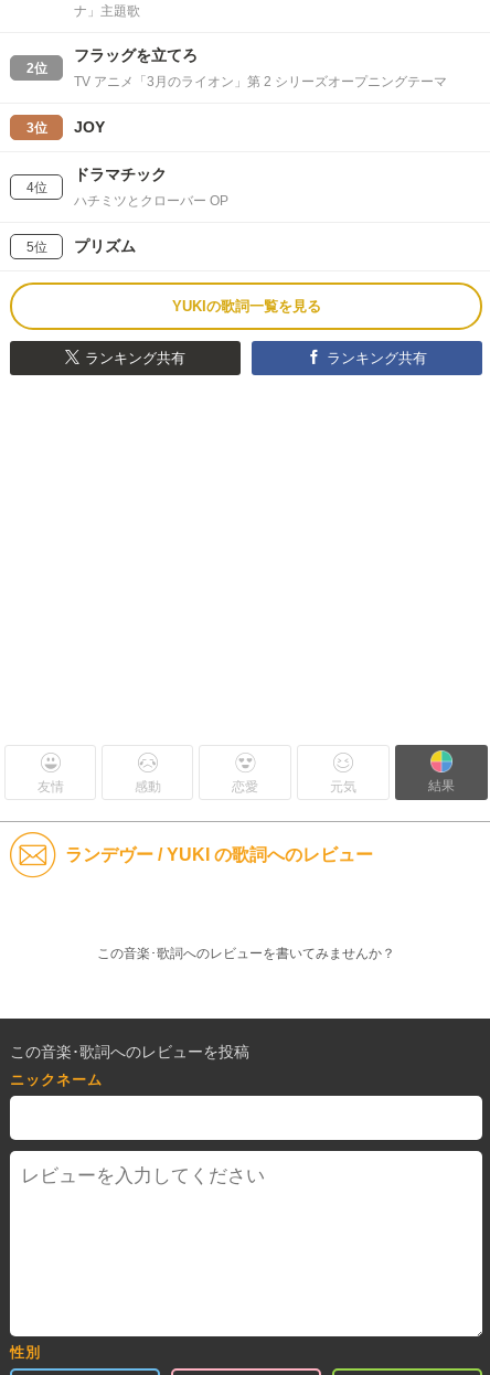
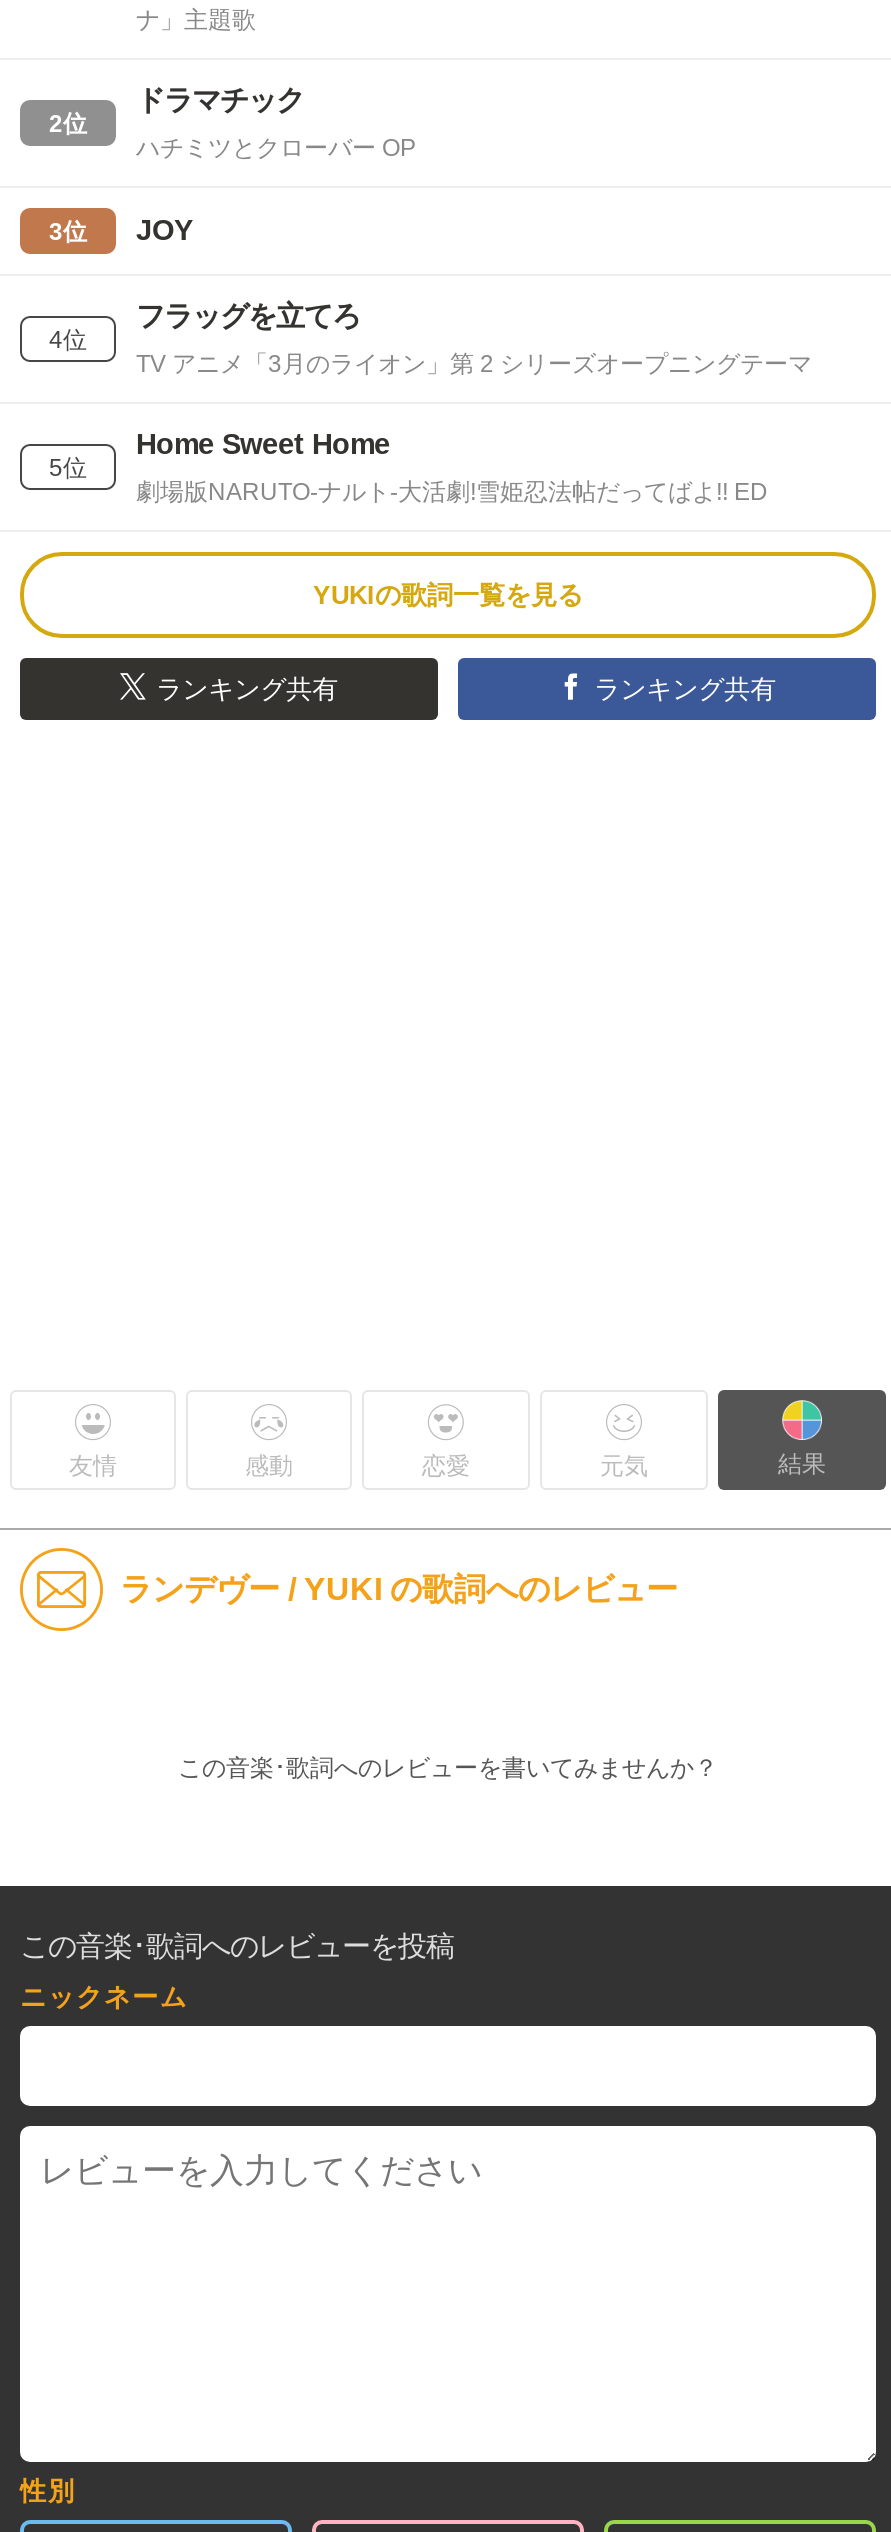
moved [74,46,198,63] -> [136,299,360,331]: フラッグを立てろ
moved [74,73,447,89] -> [136,349,812,377]: TV アニメ「3月のライオン」第 2 シリーズオープニングテーマ
moved [74,165,167,183] -> [136,83,304,115]: ドラマチック
moved [74,193,228,208] -> [136,133,416,161]: ハチミツとクローバー OP
[74,237,136,254] プリズム -> [136,427,768,505] Home Sweet Home | 劇場版NARUTO-ナルト-大活劇!雪姫忍法帖だってばよ!! ED

